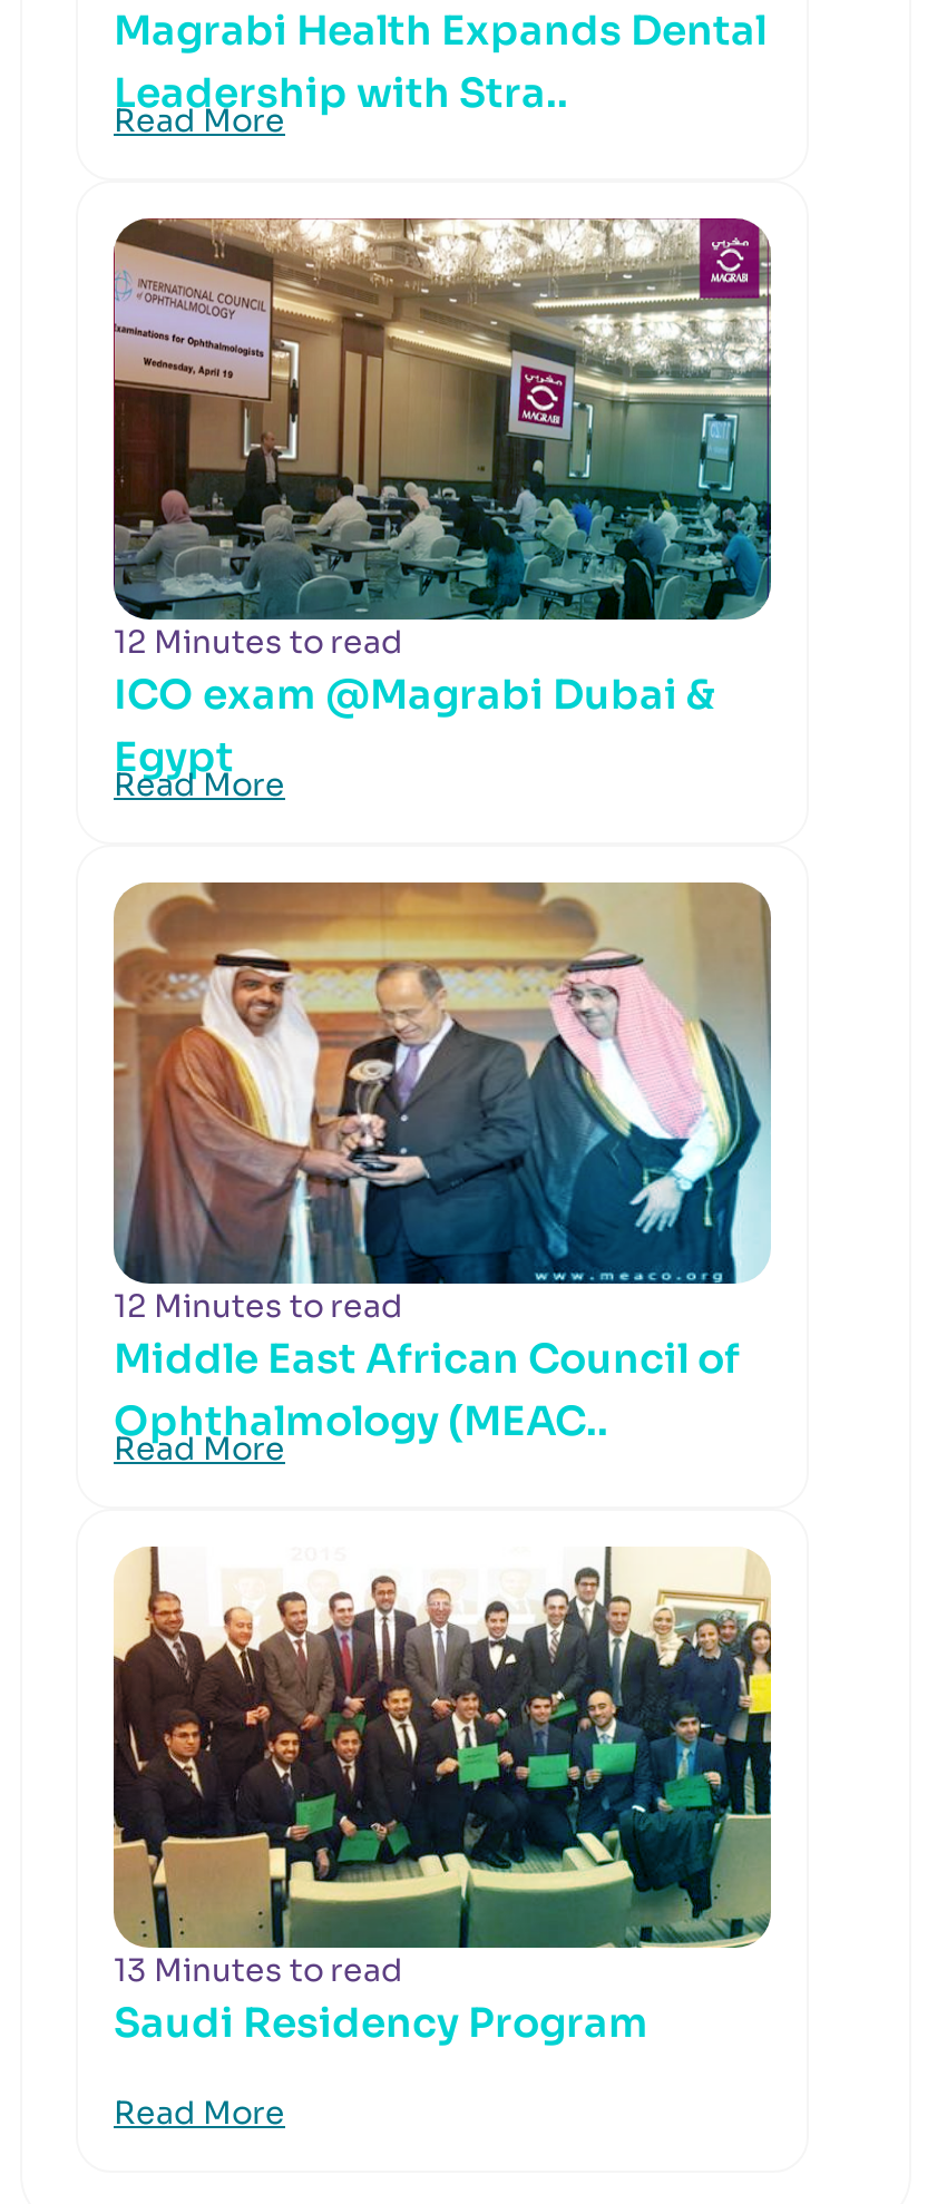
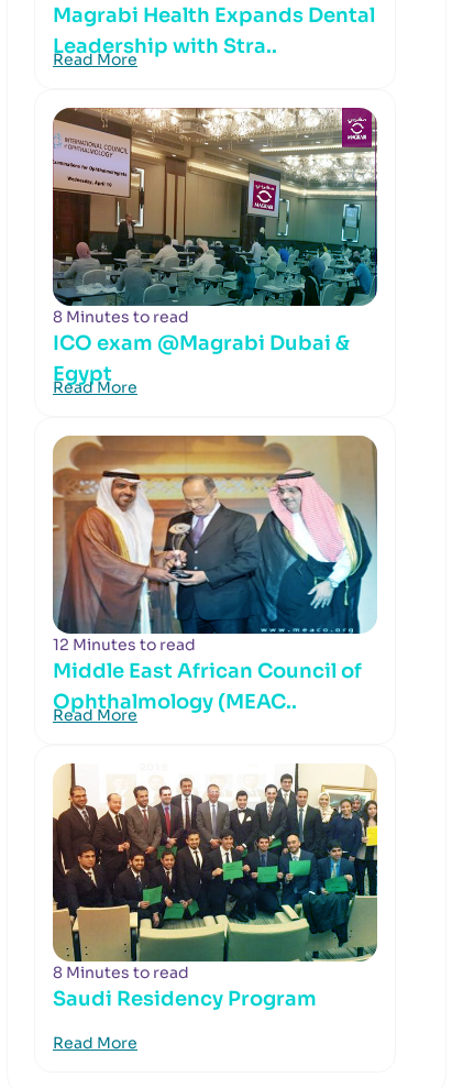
[114,622,403,662] 12 Minutes to read -> [53,307,189,327] 8 Minutes to read
[114,1950,403,1990] 13 Minutes to read -> [53,963,189,982] 8 Minutes to read

